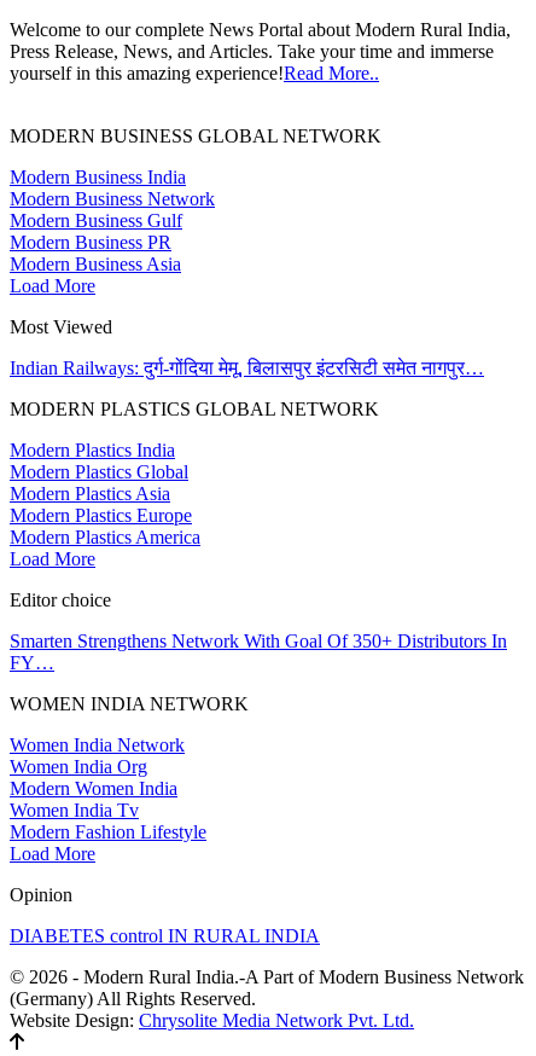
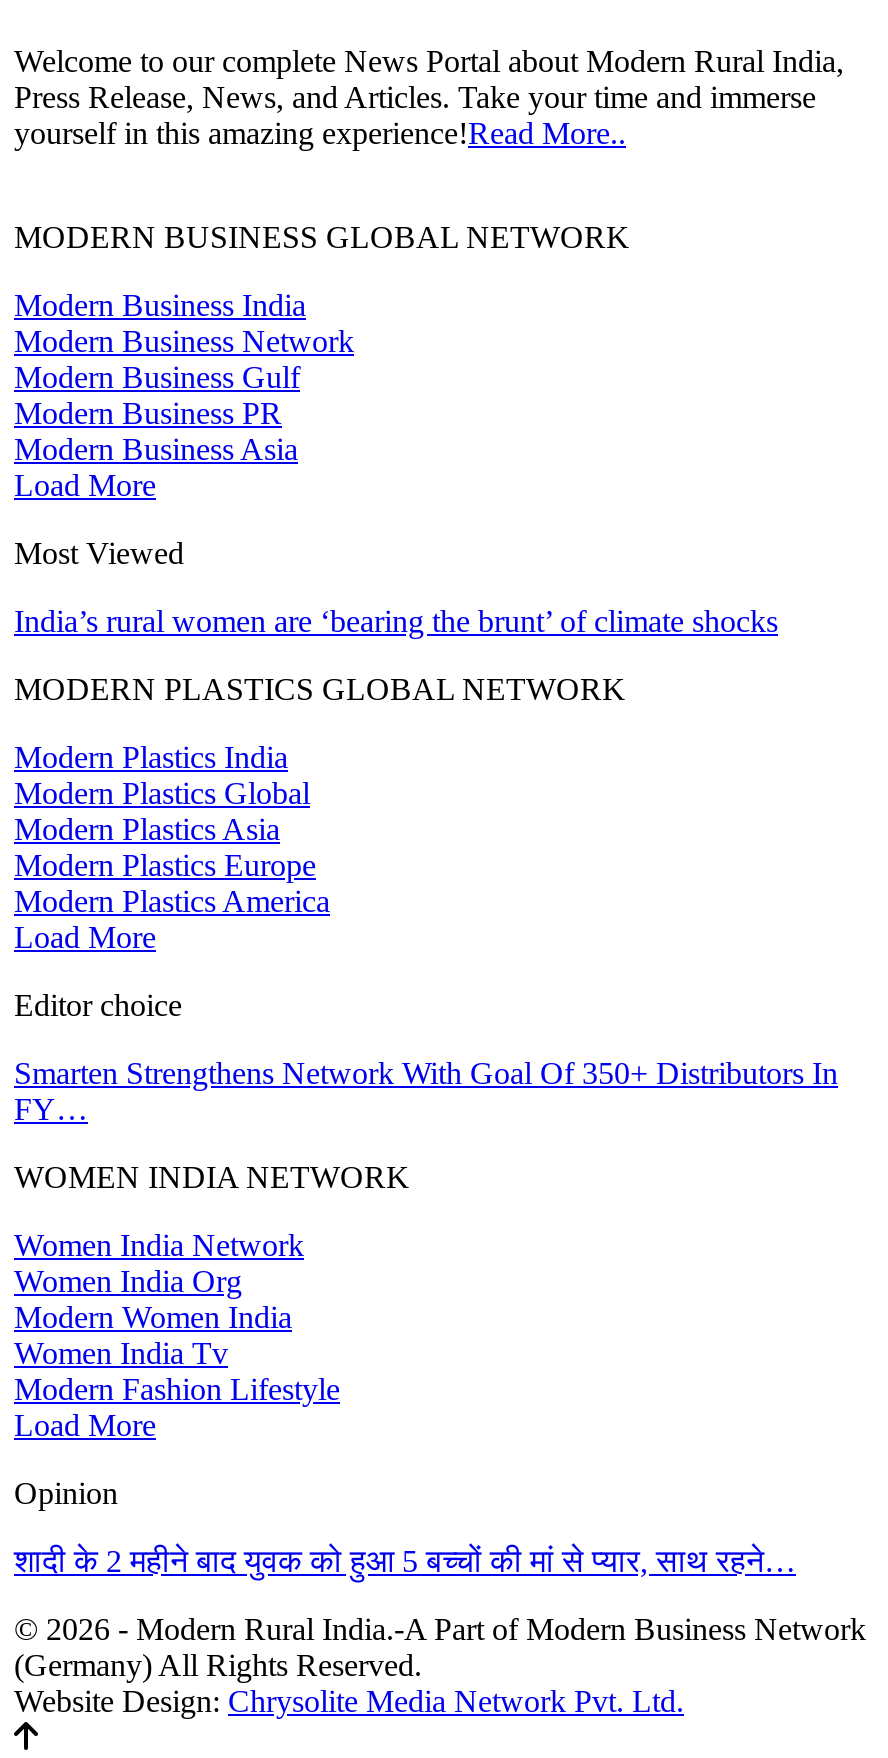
[10,358,484,379] Indian Railways: दुर्ग-गोंदिया मेमू, बिलासपुर इंटरसिटी समेत नागपुर… -> [14,605,778,639] India’s rural women are ‘bearing the brunt’ of climate shocks
[10,926,320,946] DIABETES control IN RURAL INDIA -> [14,1545,796,1579] शादी के 2 महीने बाद युवक को हुआ 5 बच्चों की मां से प्यार, साथ रहने…

